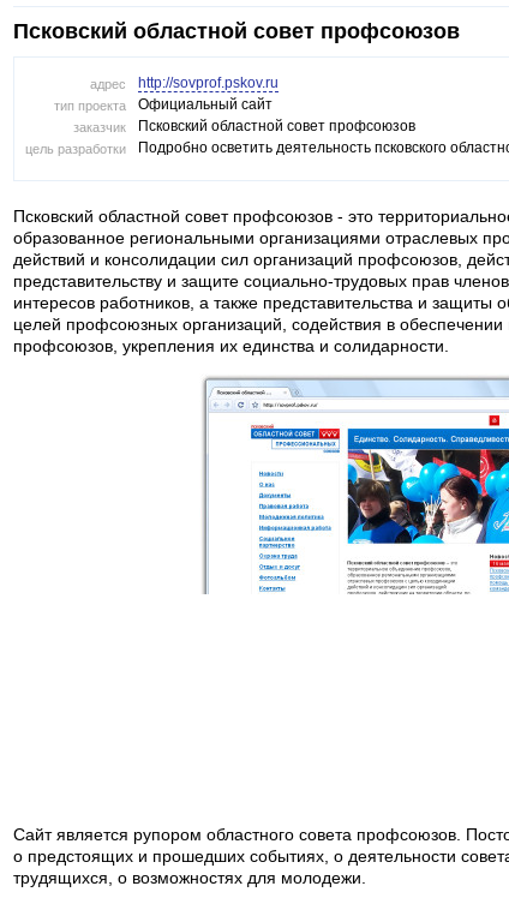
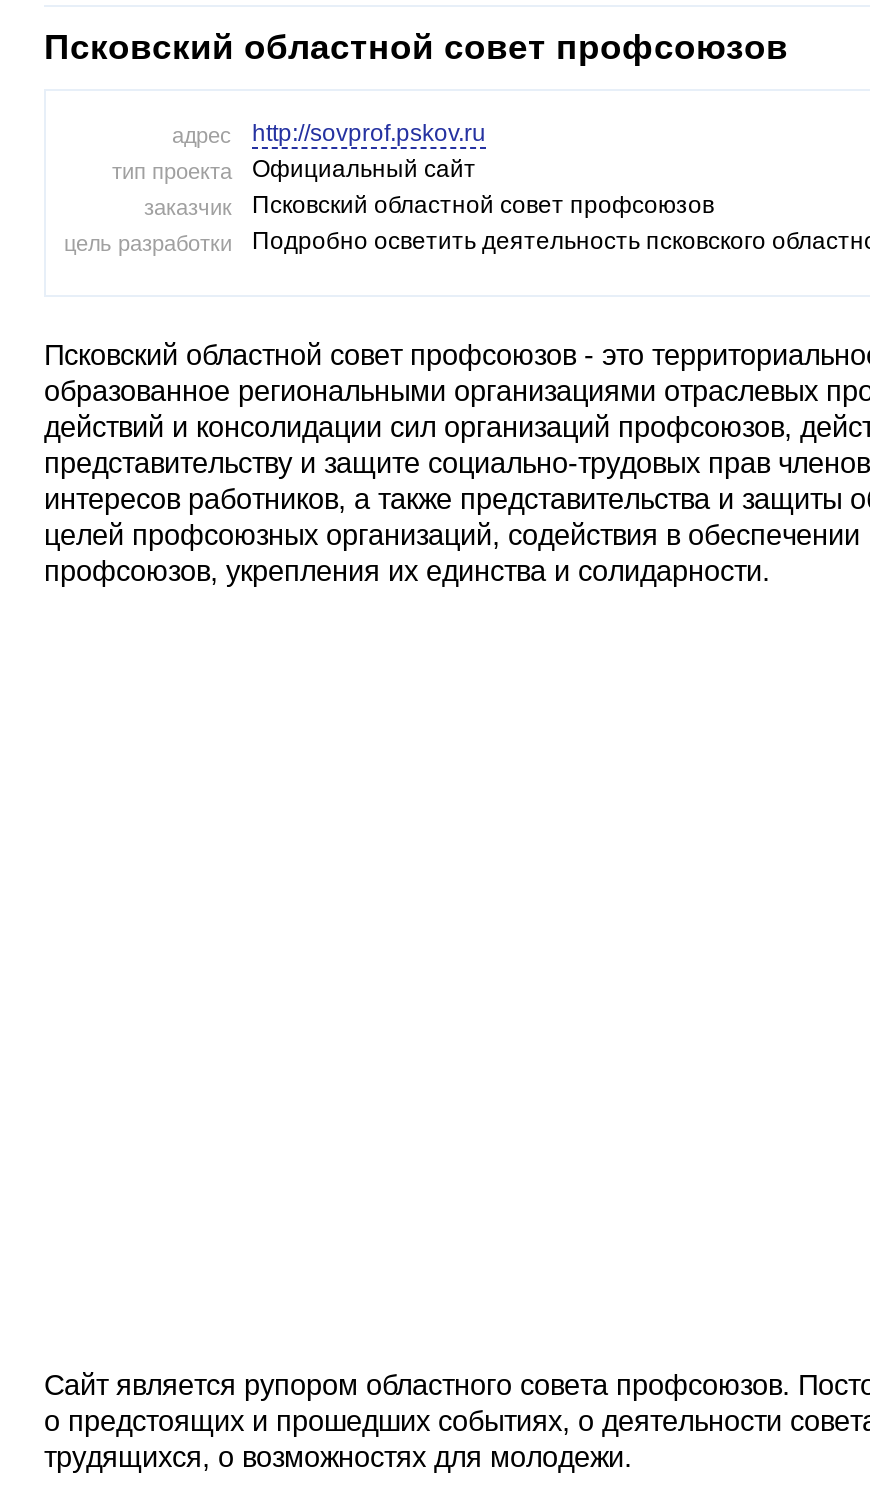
[202,376,505,595] [image] -> none

